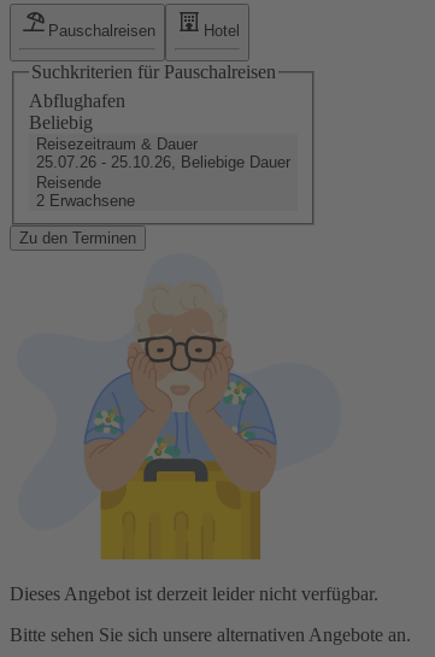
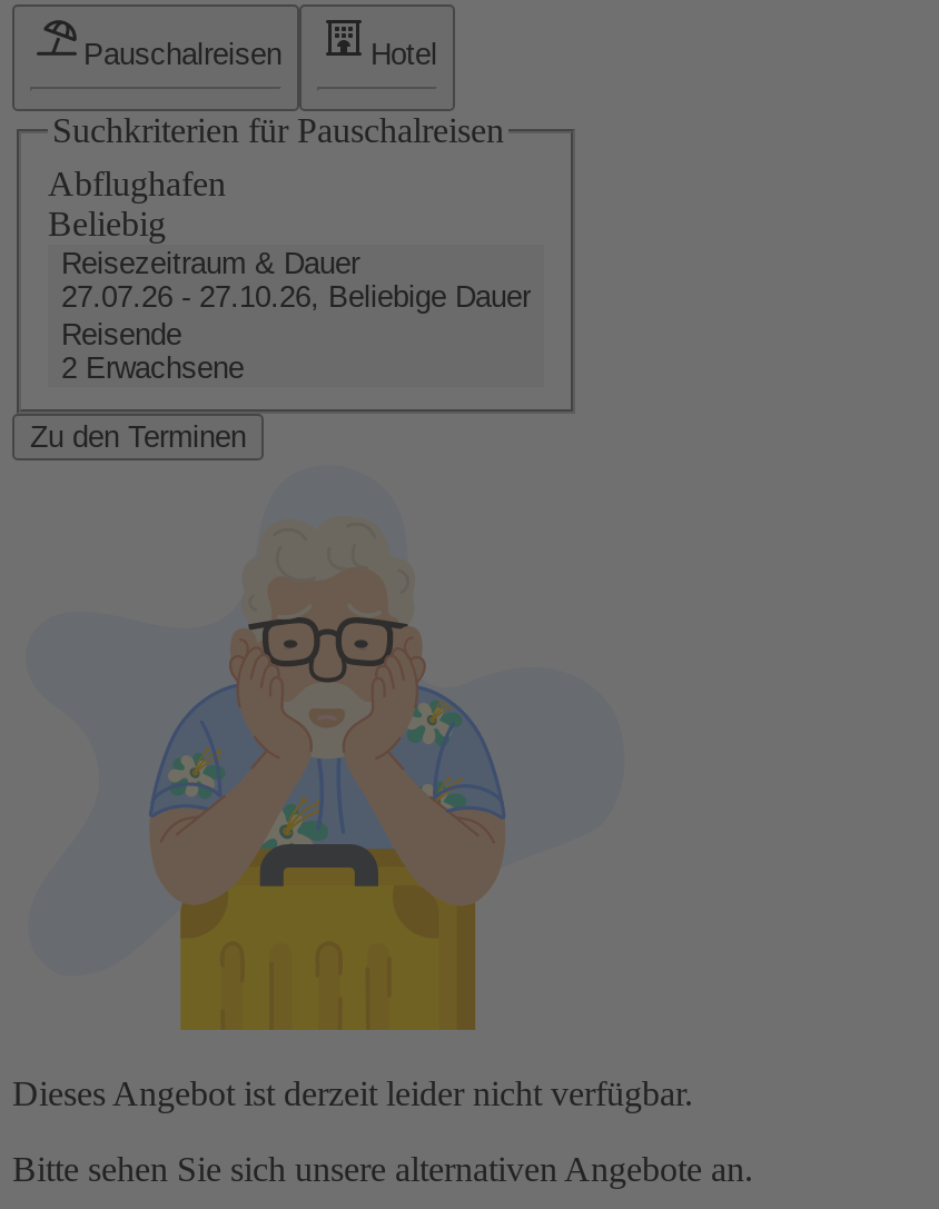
[36,153,290,171] 25.07.26 - 25.10.26, Beliebige Dauer -> [61,280,531,313] 27.07.26 - 27.10.26, Beliebige Dauer

